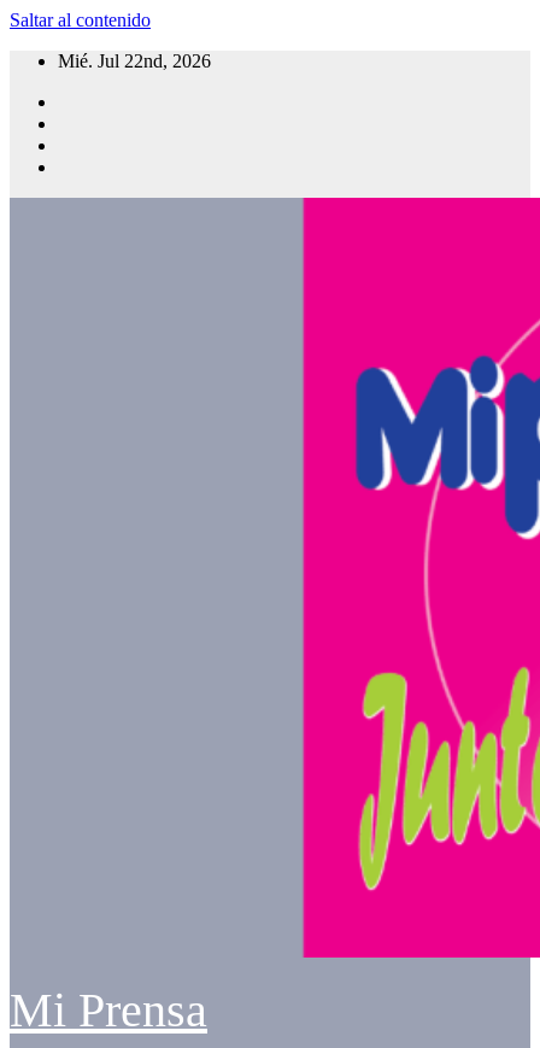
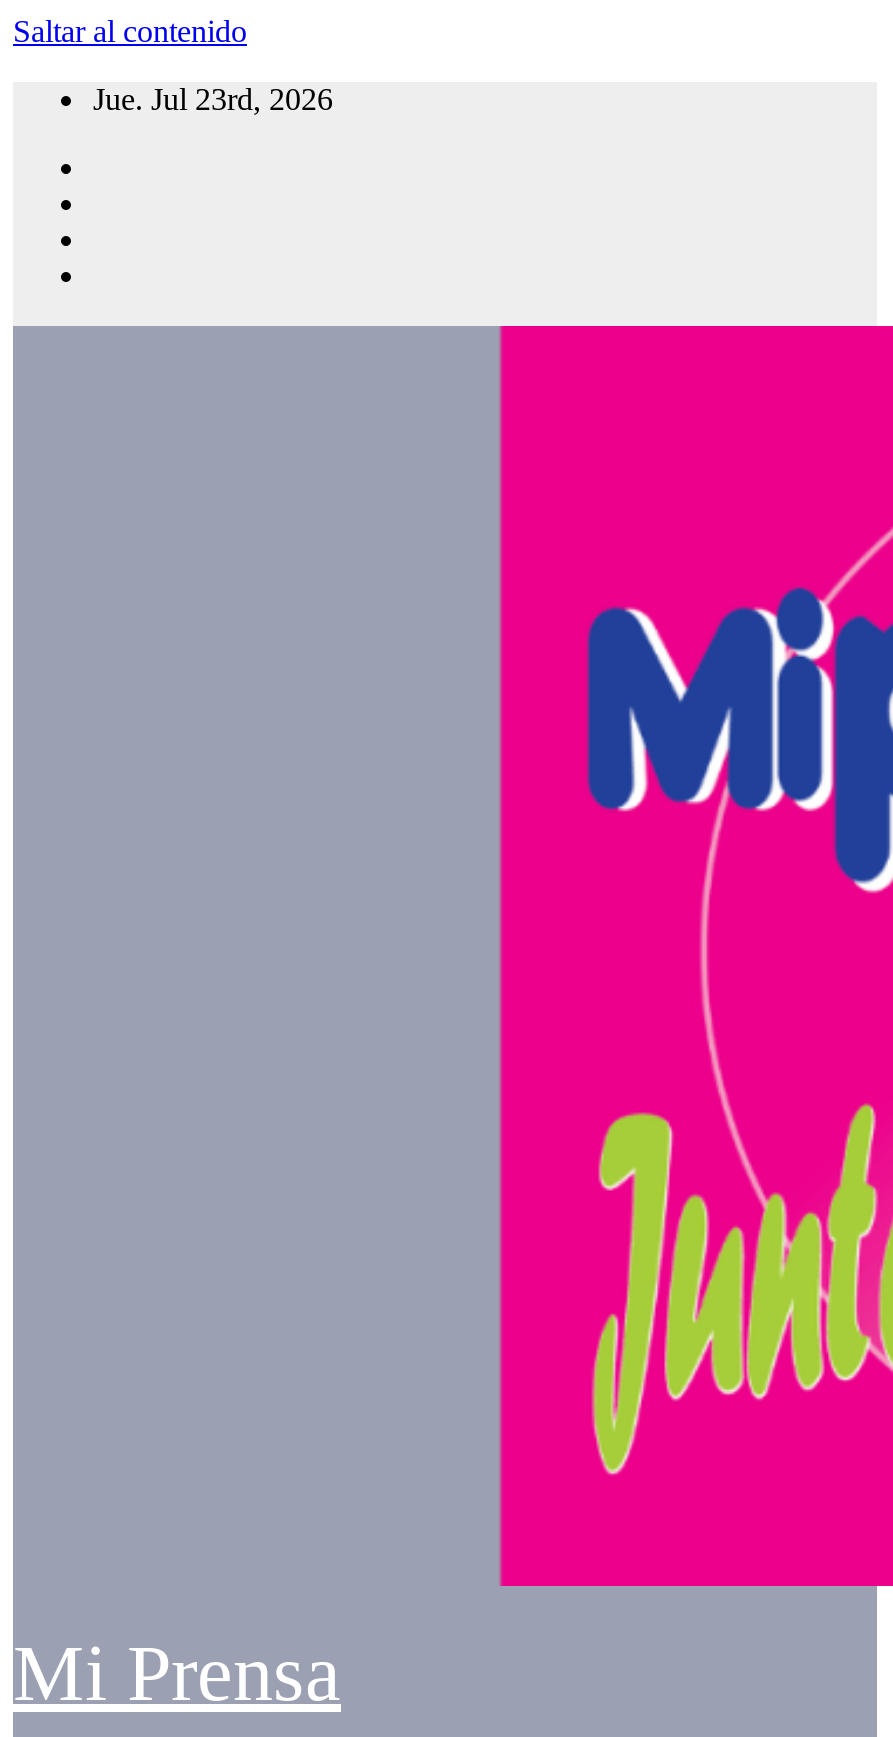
[58,51,211,71] Mié. Jul 22nd, 2026 -> [93,82,333,116] Jue. Jul 23rd, 2026

